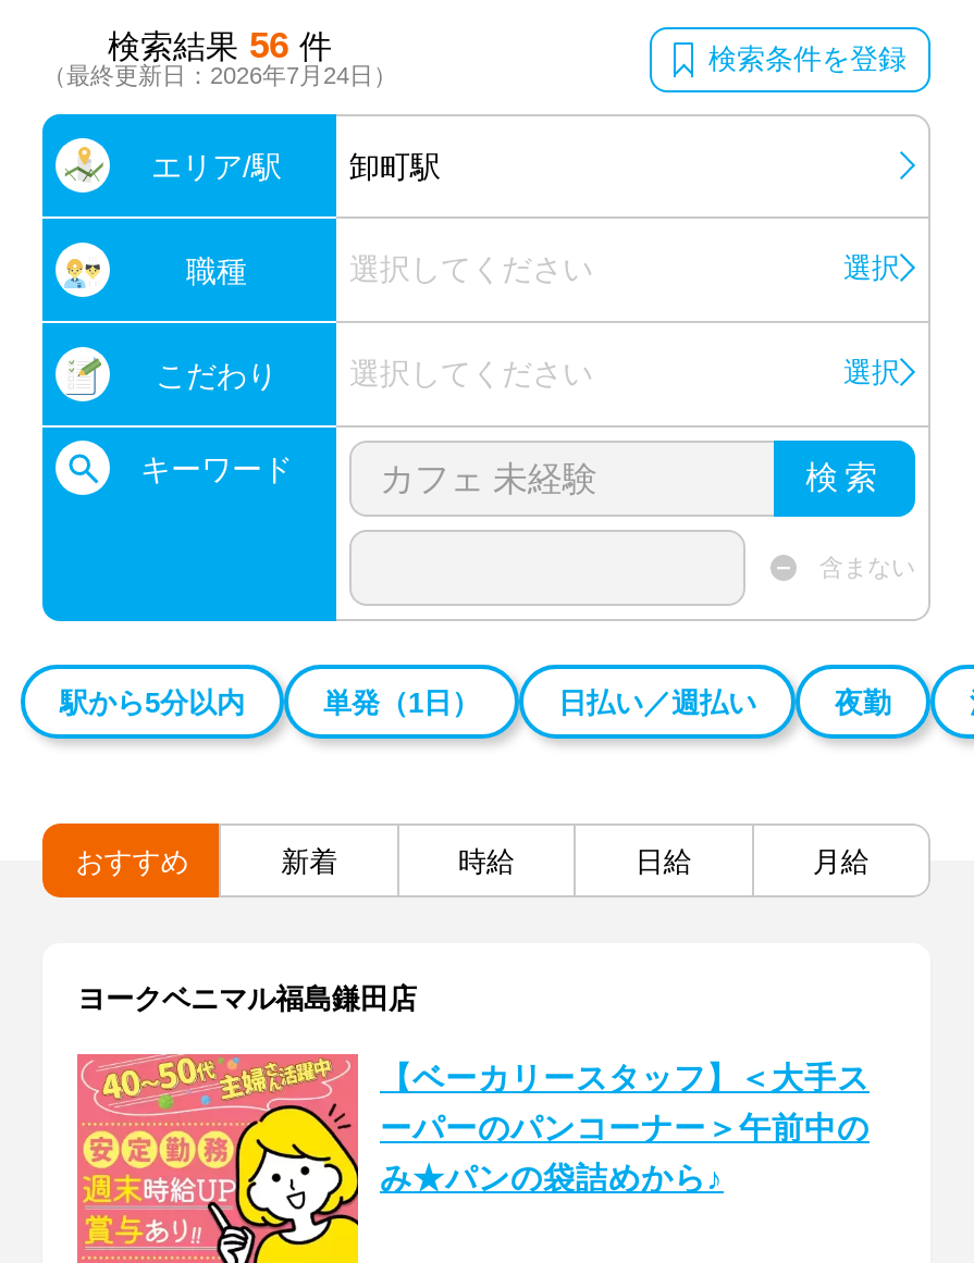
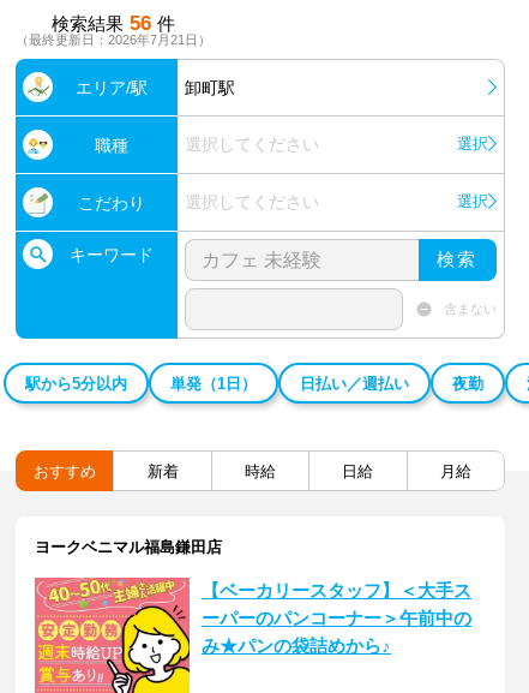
[42,43,907,88] （最終更新日：2026年7月24日） | 検索条件を登録 -> [16,32,211,47] （最終更新日：2026年7月21日）

